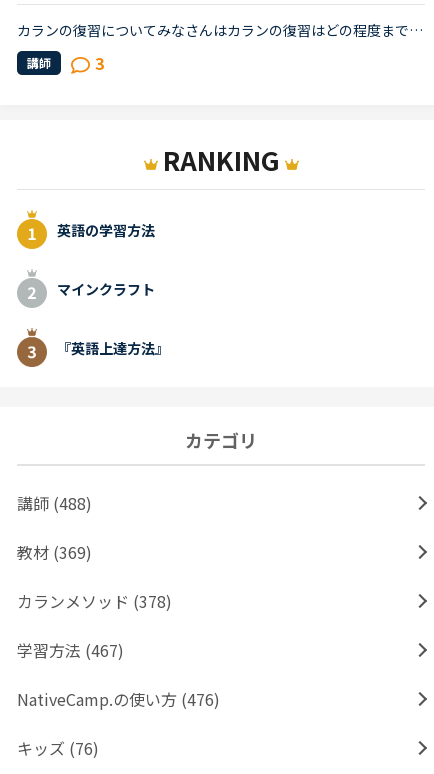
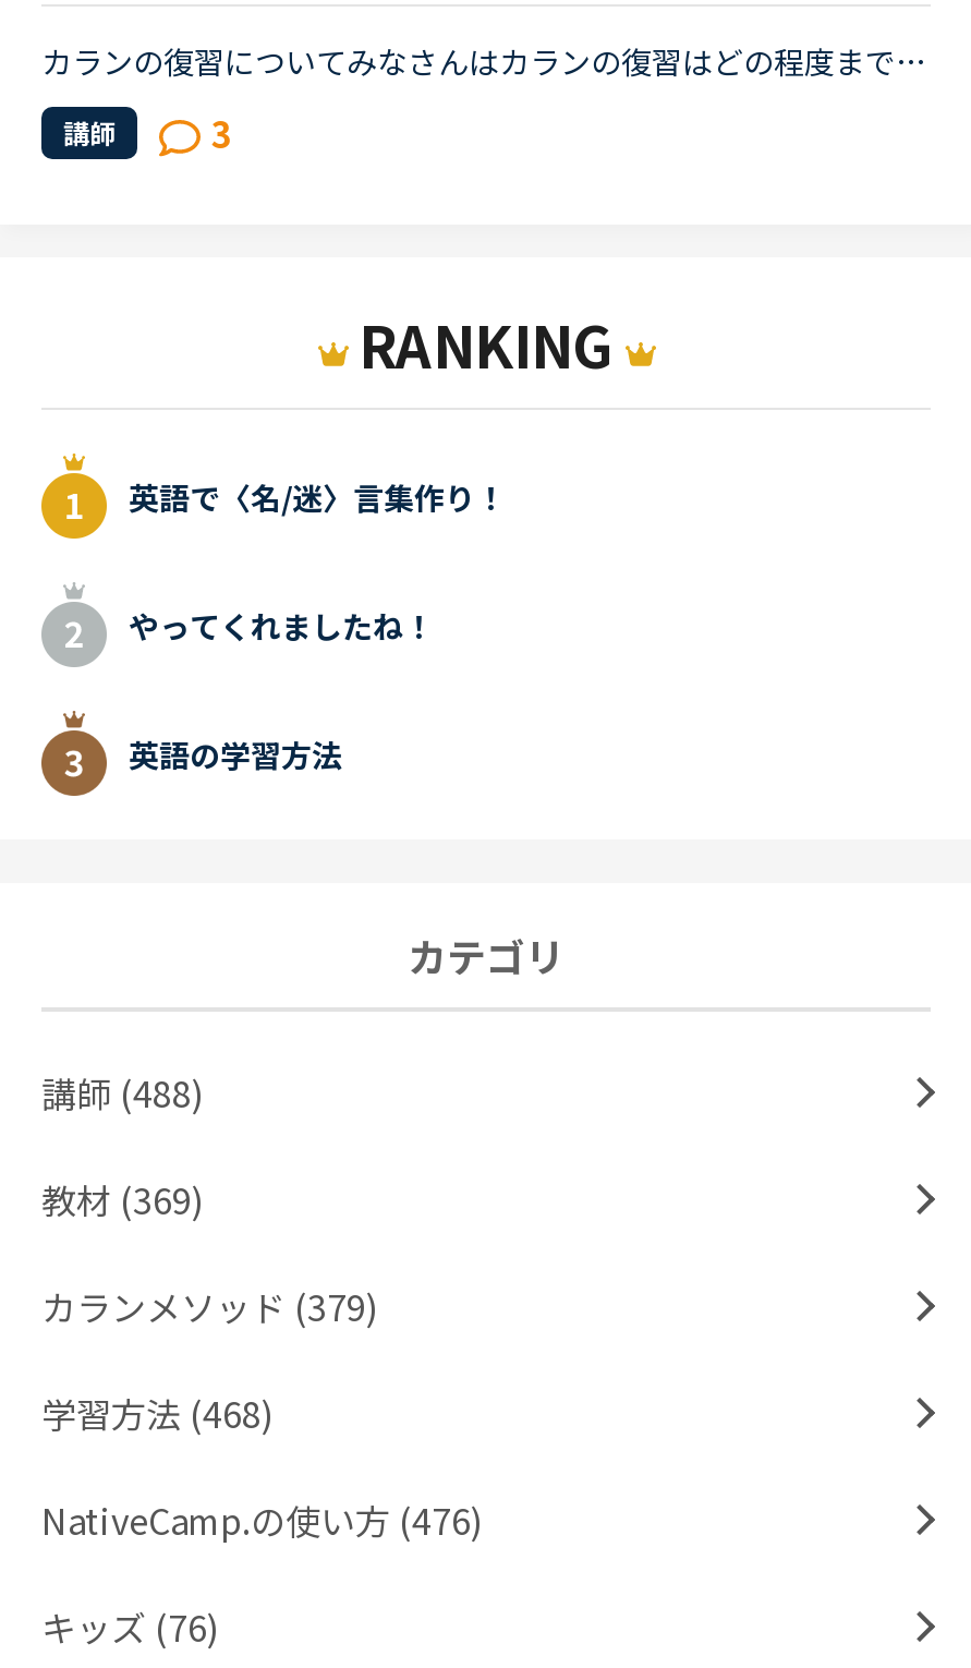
none -> [129,475,506,647] 英語で〈名/迷〉言集作り！ | やってくれましたね！
moved [57,220,155,240] -> [129,732,342,776]: 英語の学習方法
[57,279,169,358] マインクラフト | 『英語上達方法』 -> none
[17,589,172,613] カランメソッド (378) -> [41,1281,379,1333] カランメソッド (379)
[17,638,124,662] 学習方法 (467) -> [41,1387,275,1440] 学習方法 (468)

